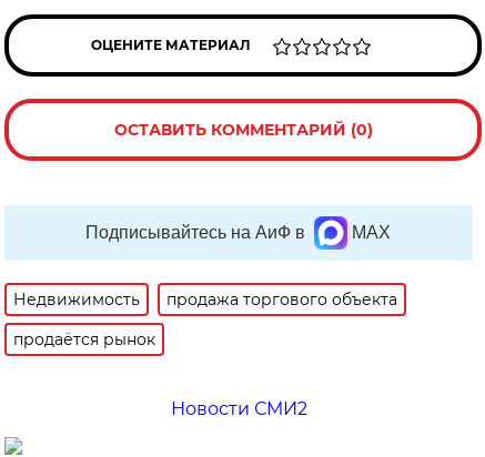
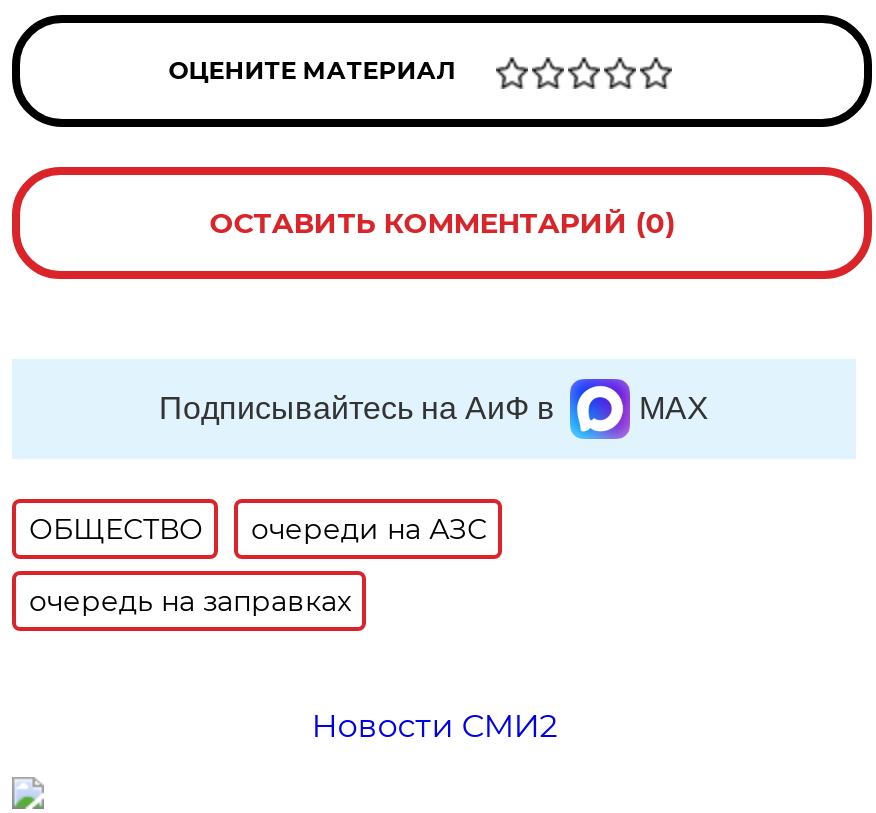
[14,290,398,309] Недвижимость | продажа торгового объекта -> [29,511,487,547] ОБЩЕСТВО | очереди на АЗС
[14,329,156,349] продаётся рынок -> [29,583,351,619] очередь на заправках

